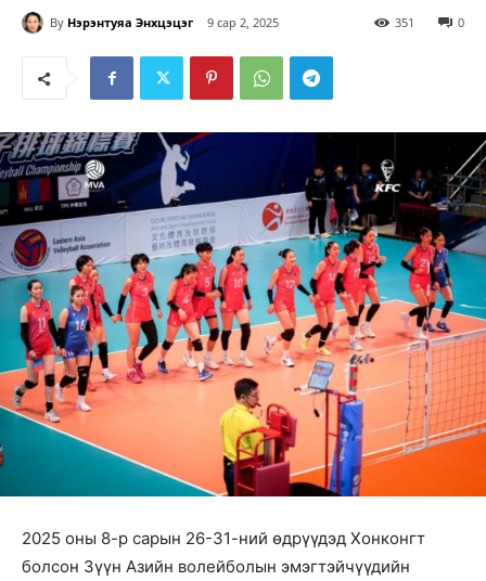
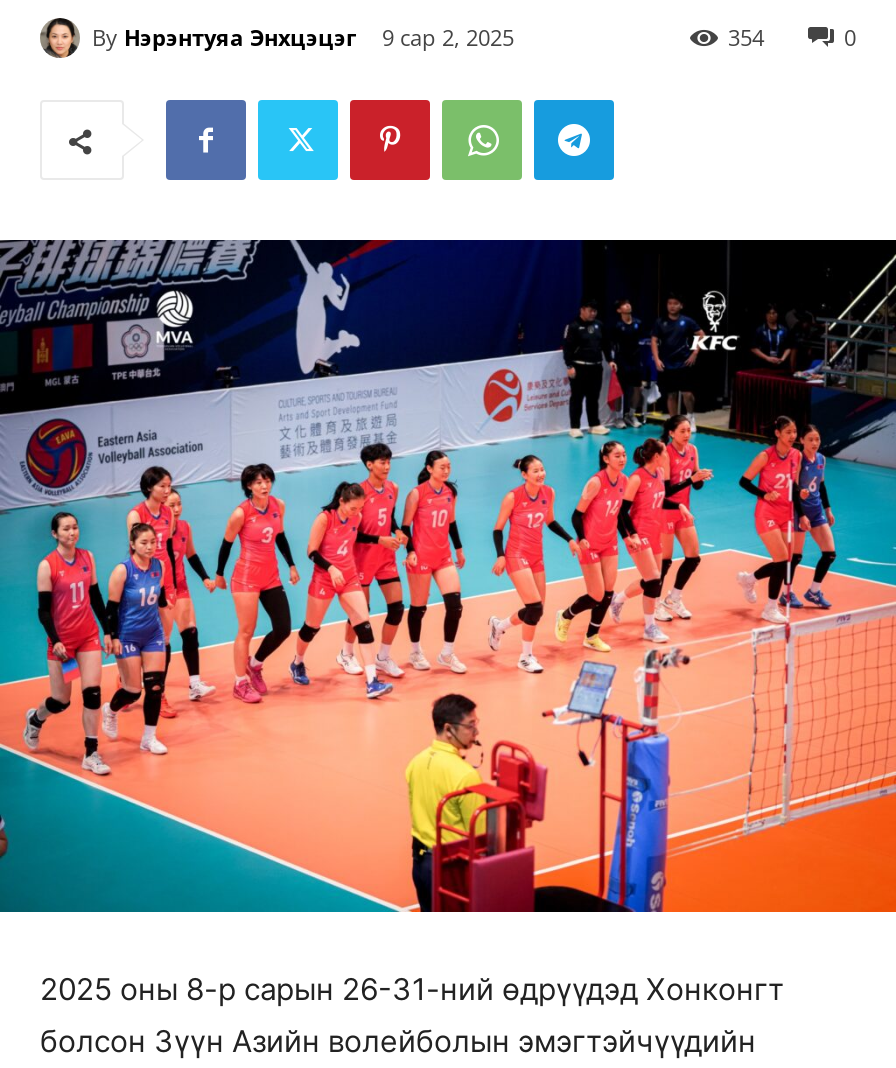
[395,14,414,30] 351 -> [728,22,764,52] 354

